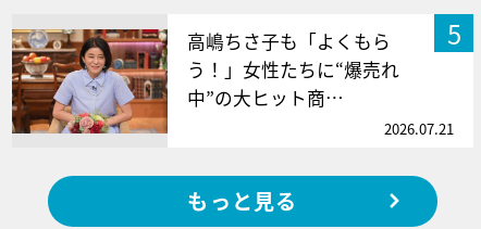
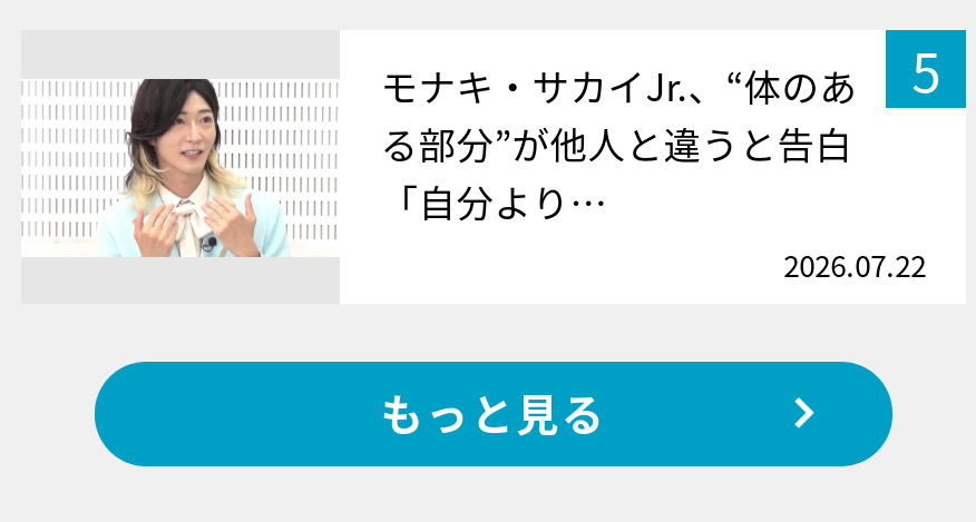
[11,28,454,138] [image] | 高嶋ちさ子も「よくもら | う！」女性たちに“爆売れ | 中”の大ヒット商… | 2026.07.21 -> [21,59,926,285] [image] | モナキ・サカイJr.、“体のあ | る部分”が他人と違うと告白 | 「自分より… | 2026.07.22

